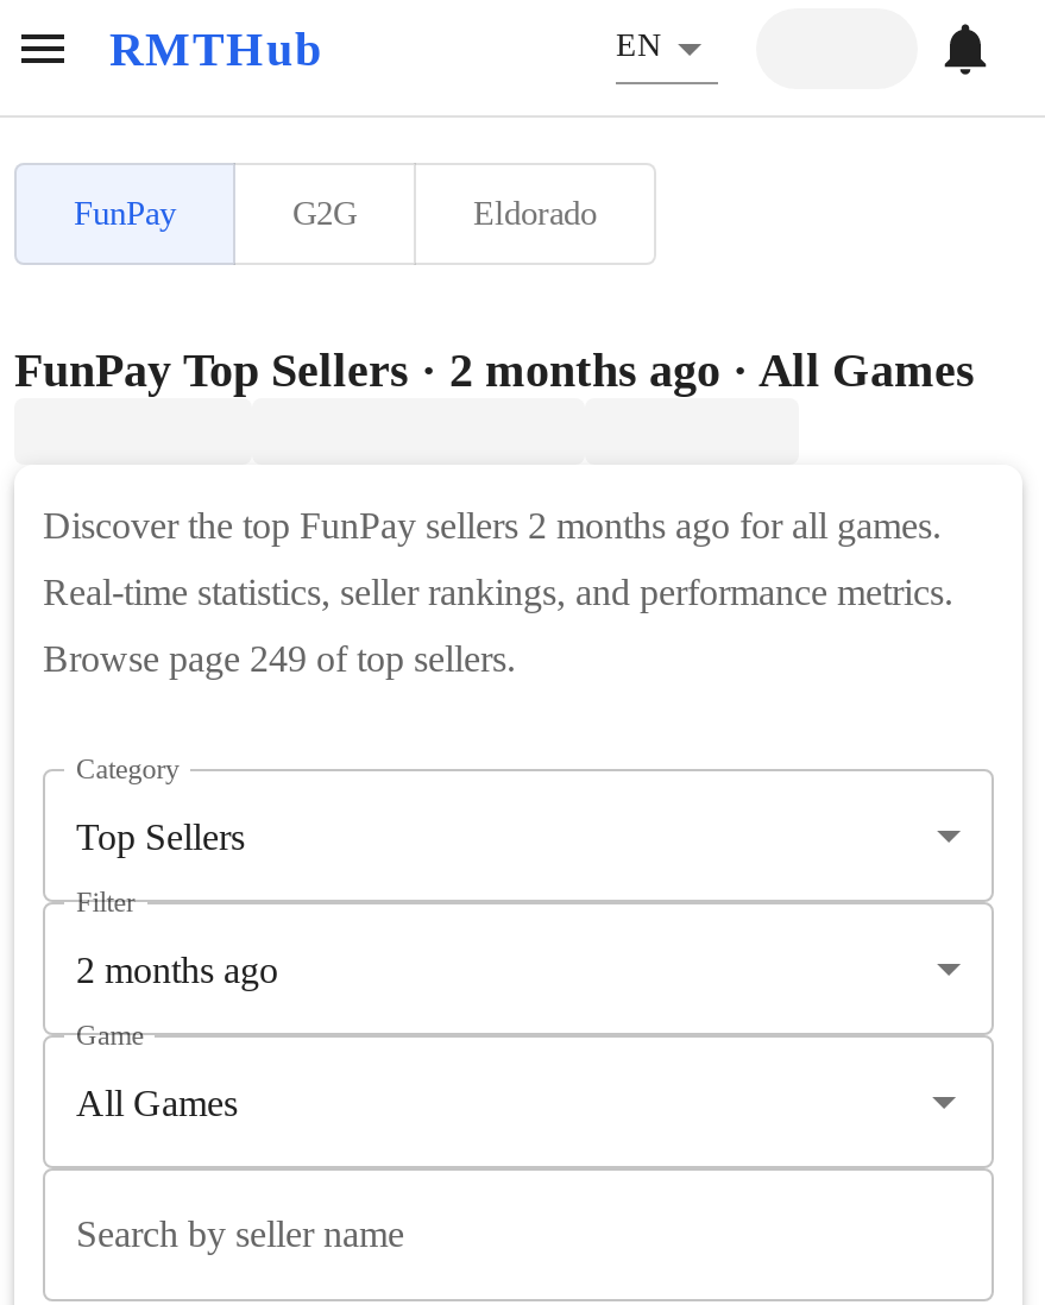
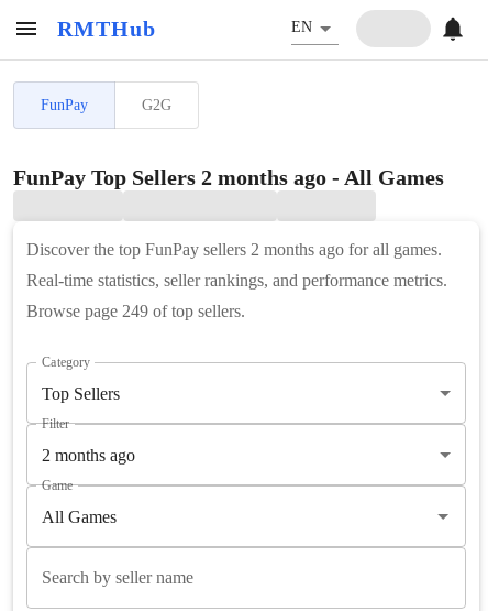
[14,194,975,396] Eldorado | FunPay Top Sellers · 2 months ago · All Games -> [13,165,444,189] FunPay Top Sellers 2 months ago - All Games

